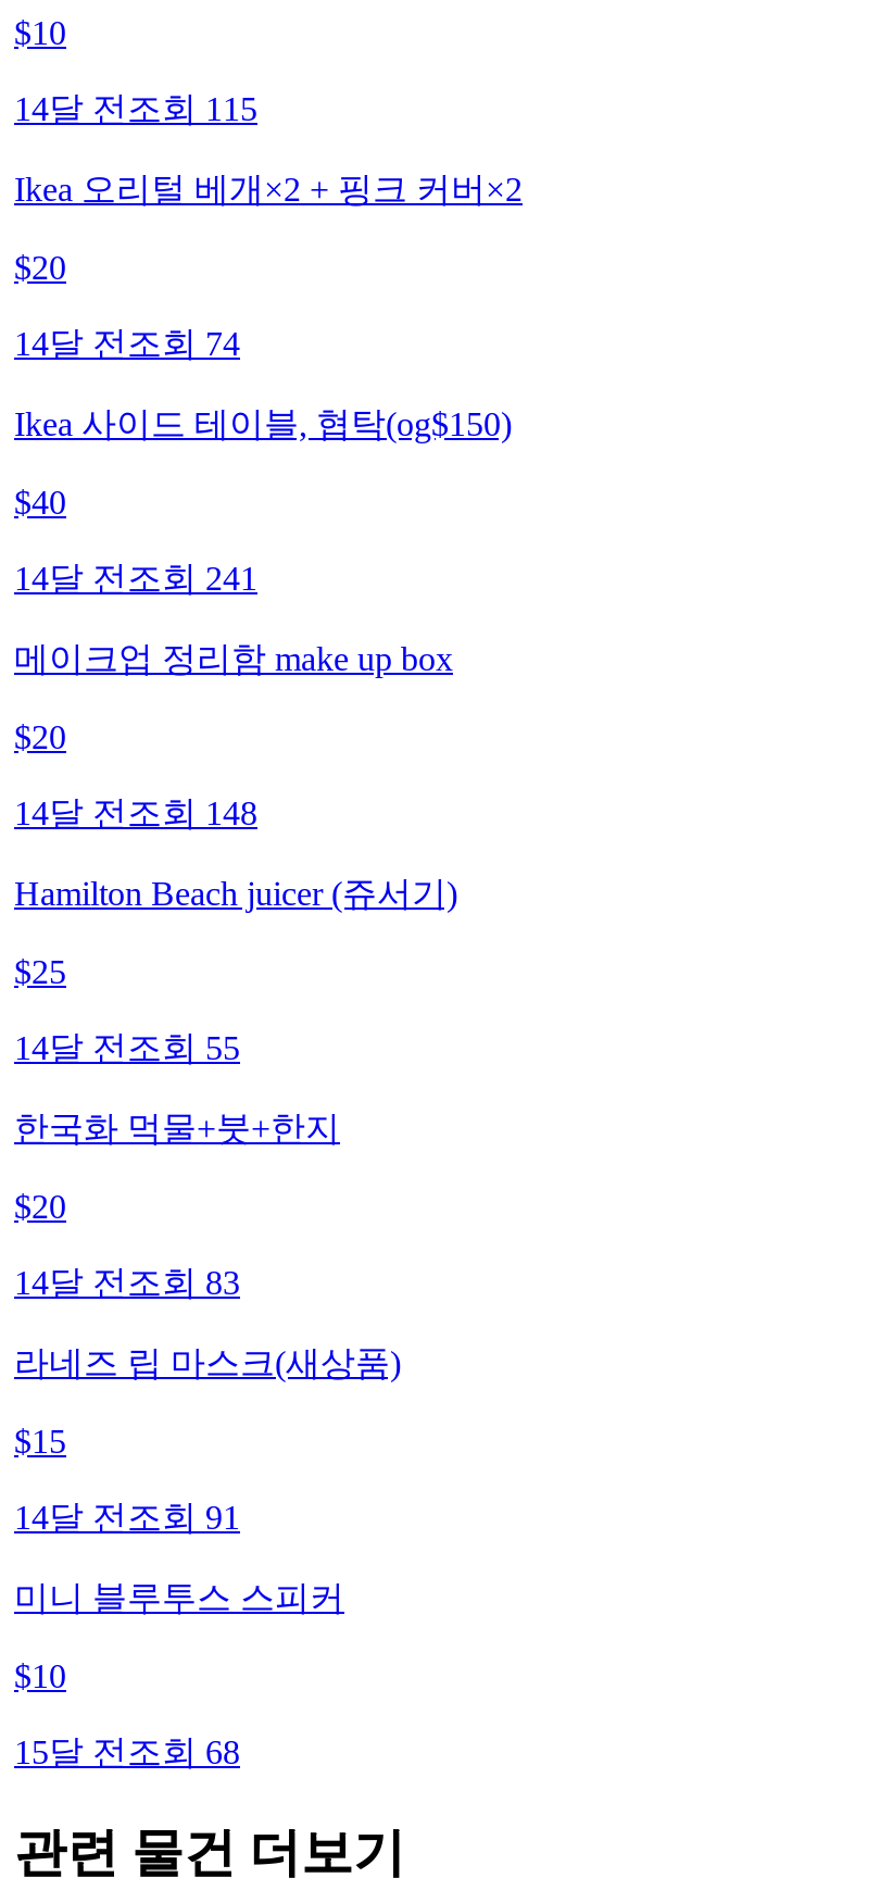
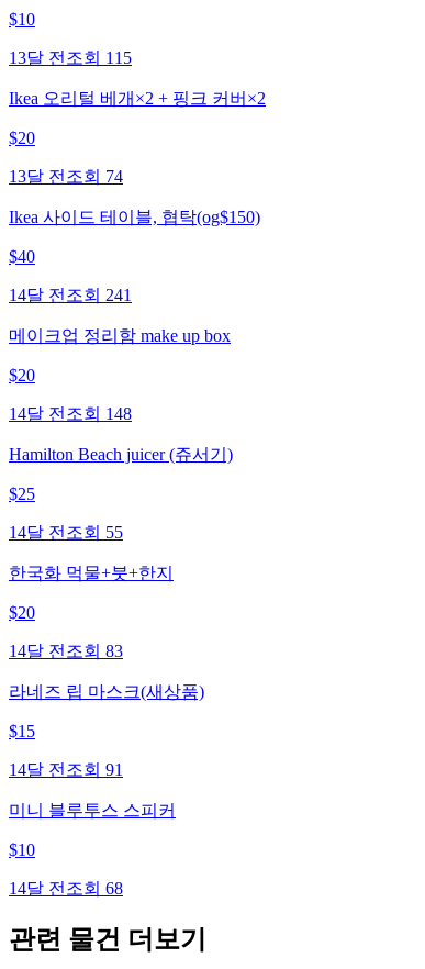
[14,89,257,126] 14달 전 조회 115 -> [9,48,132,67] 13달 전 조회 115
[14,324,240,361] 14달 전 조회 74 -> [9,167,123,185] 13달 전 조회 74
[14,1733,240,1770] 15달 전 조회 68 -> [9,878,123,897] 14달 전 조회 68

